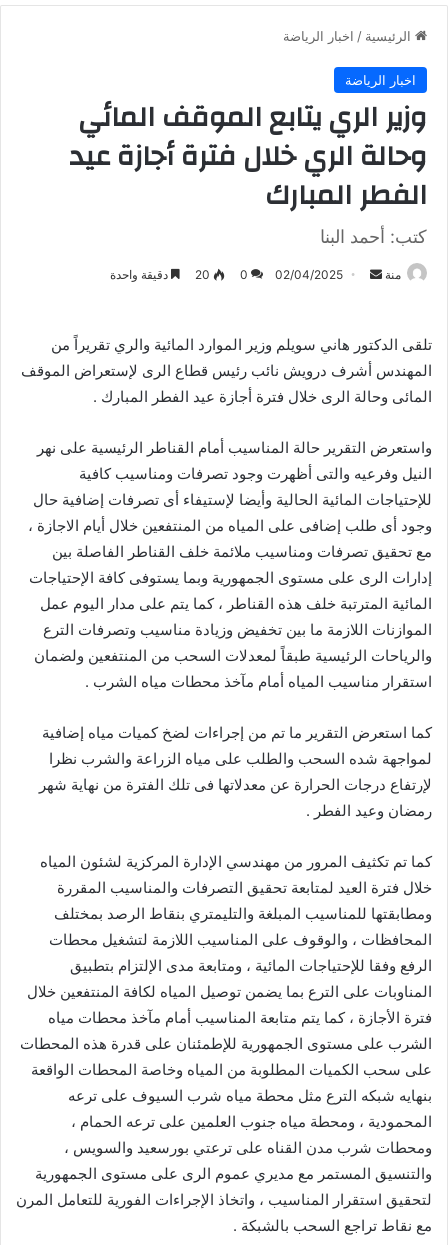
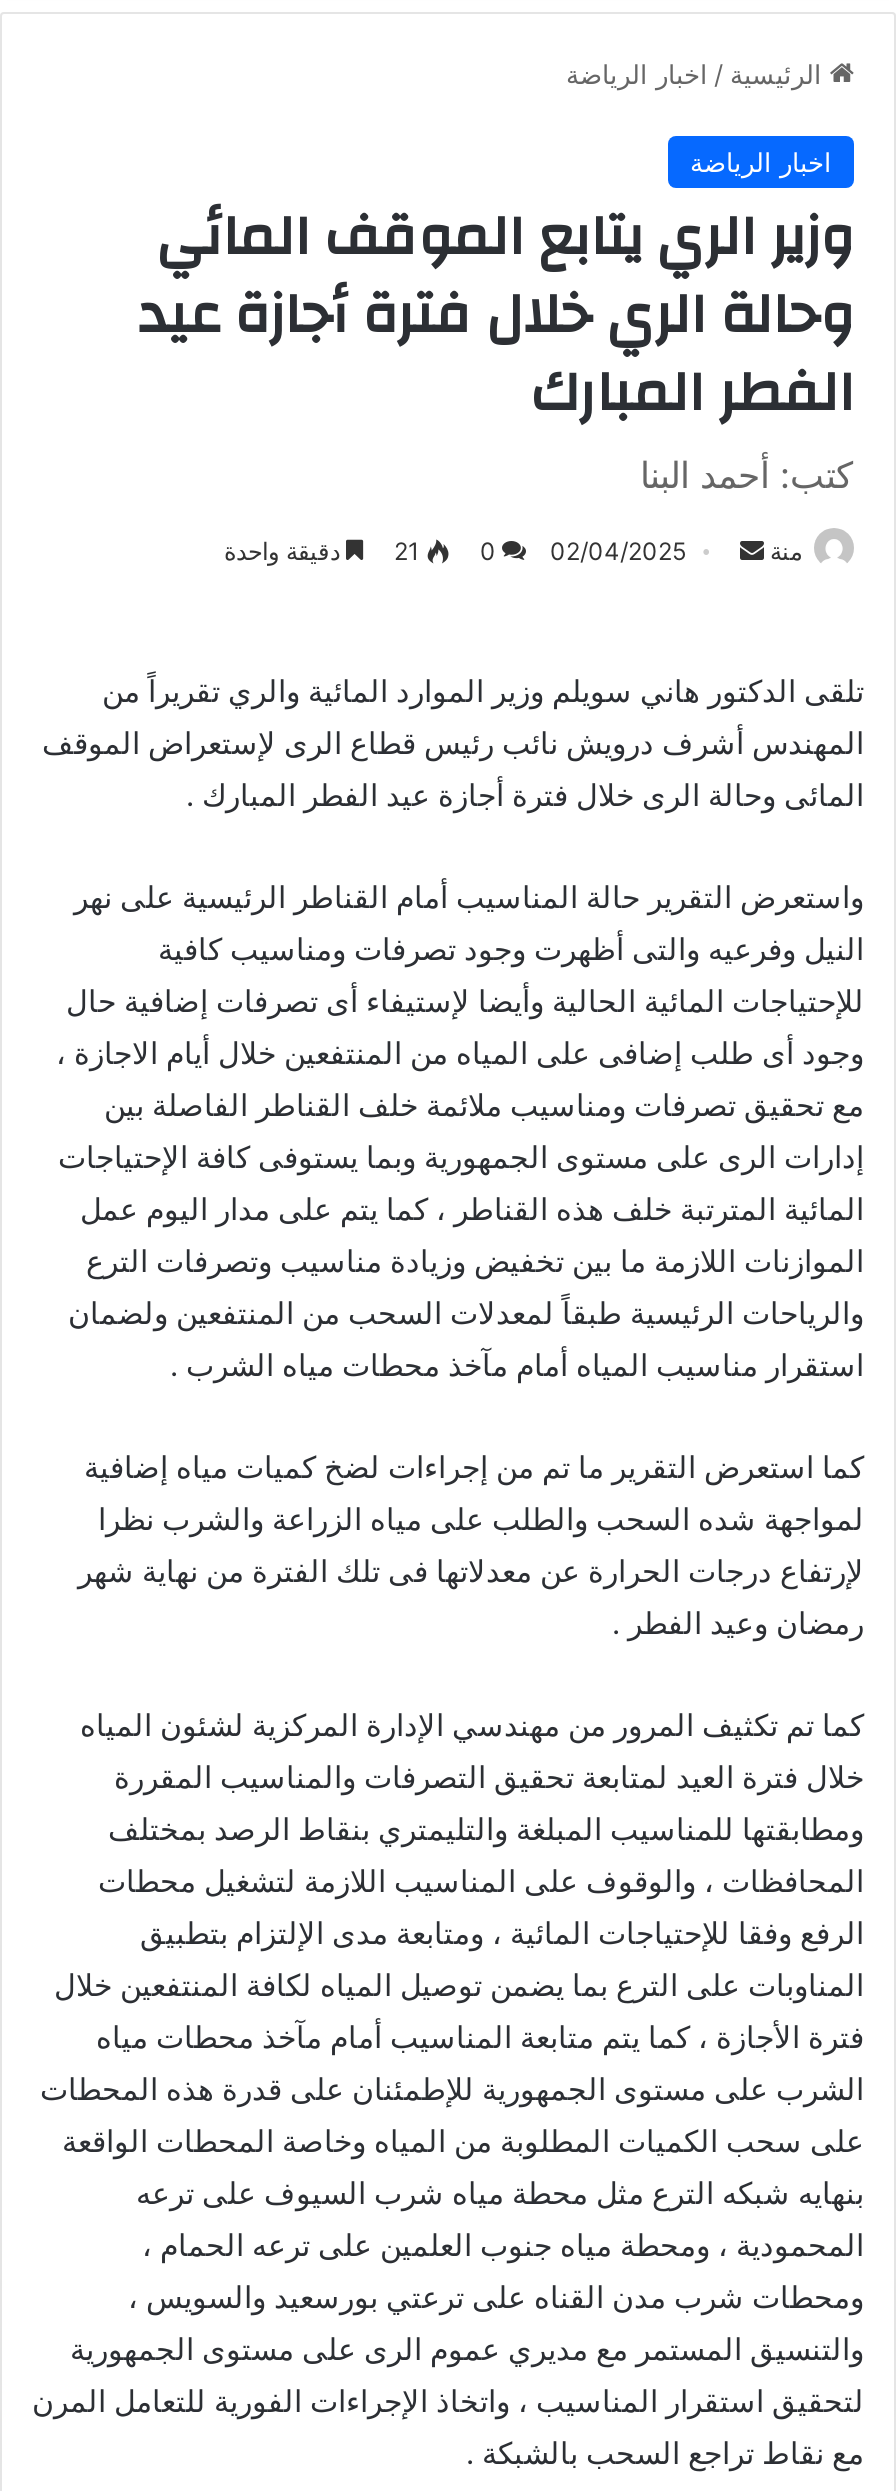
[195,267,210,282] 20 -> [394,536,420,566] 21

